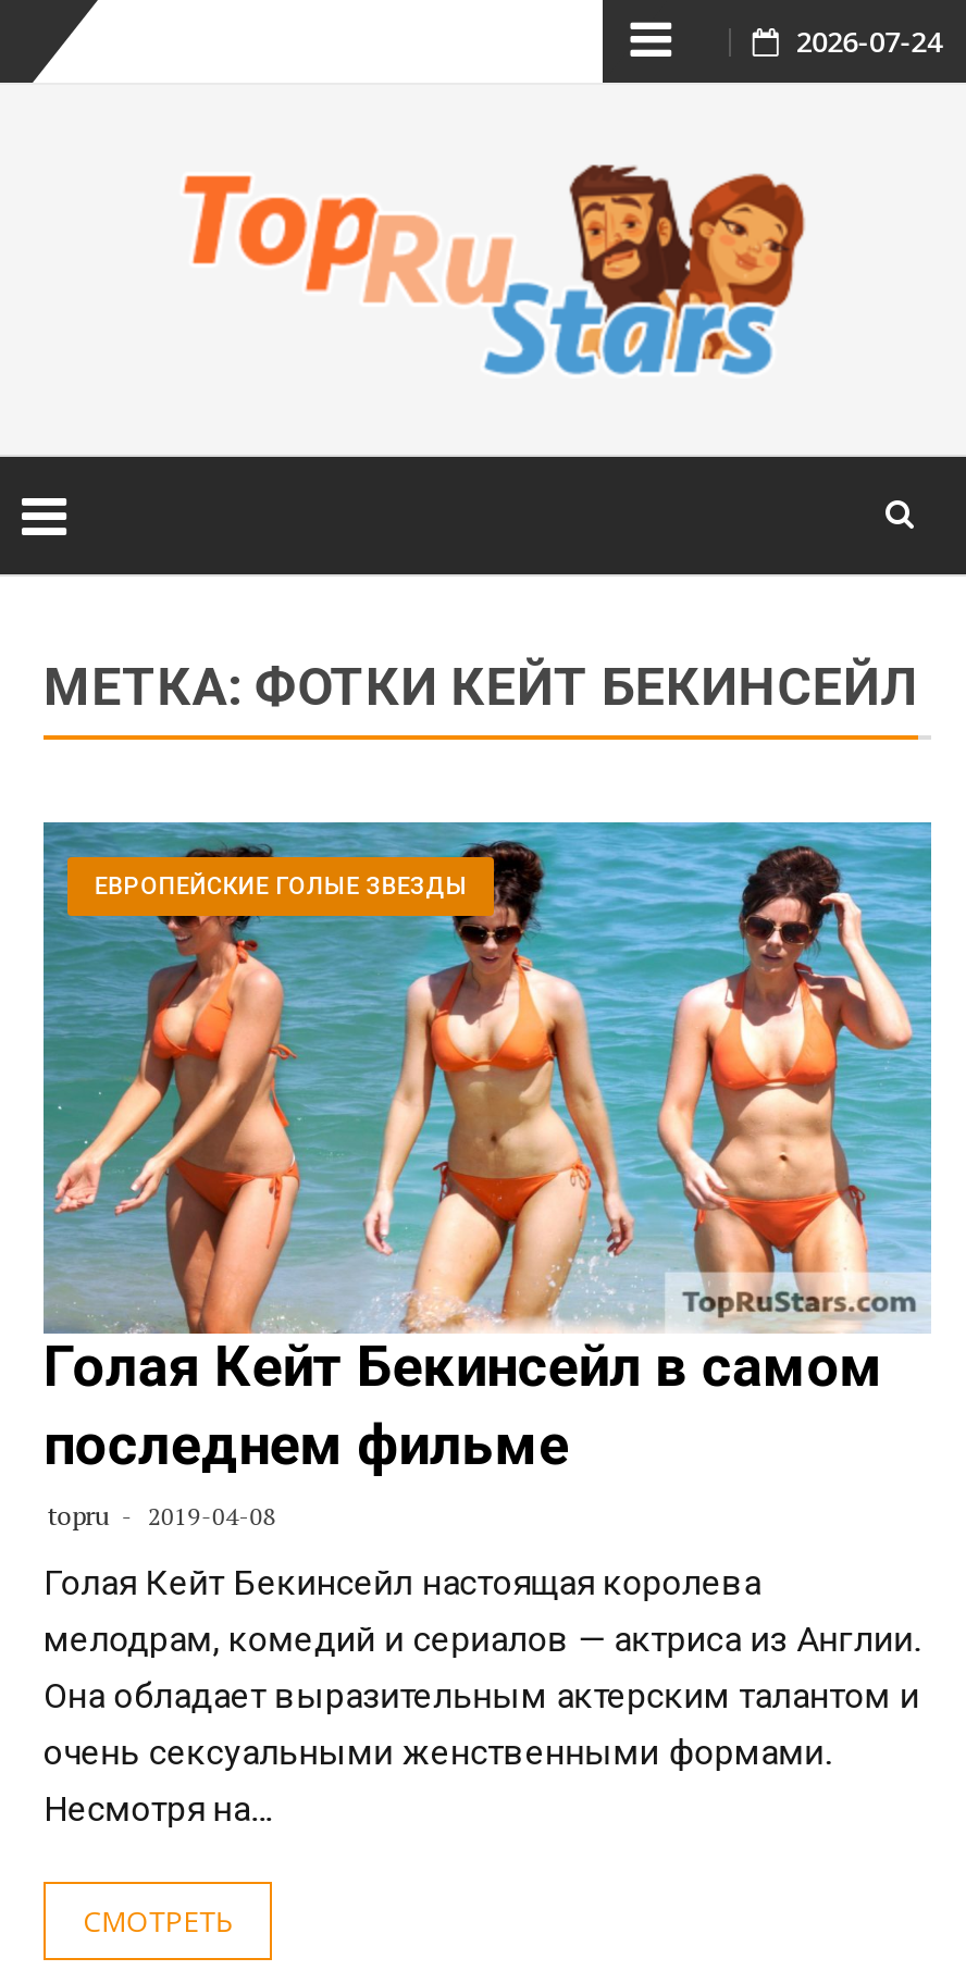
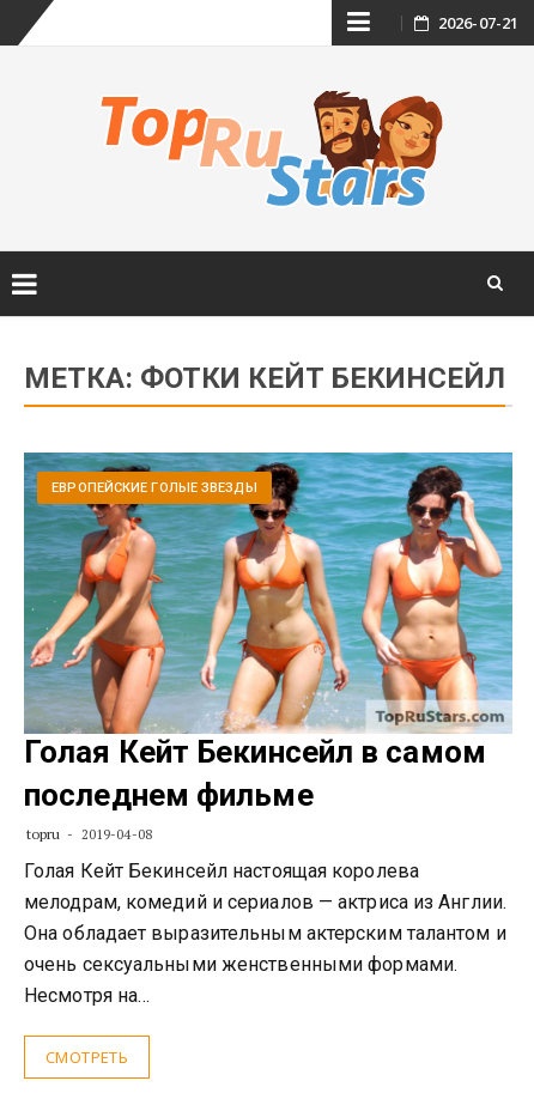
[796,22,942,61] 2026-07-24 -> [438,12,518,34] 2026-07-21

